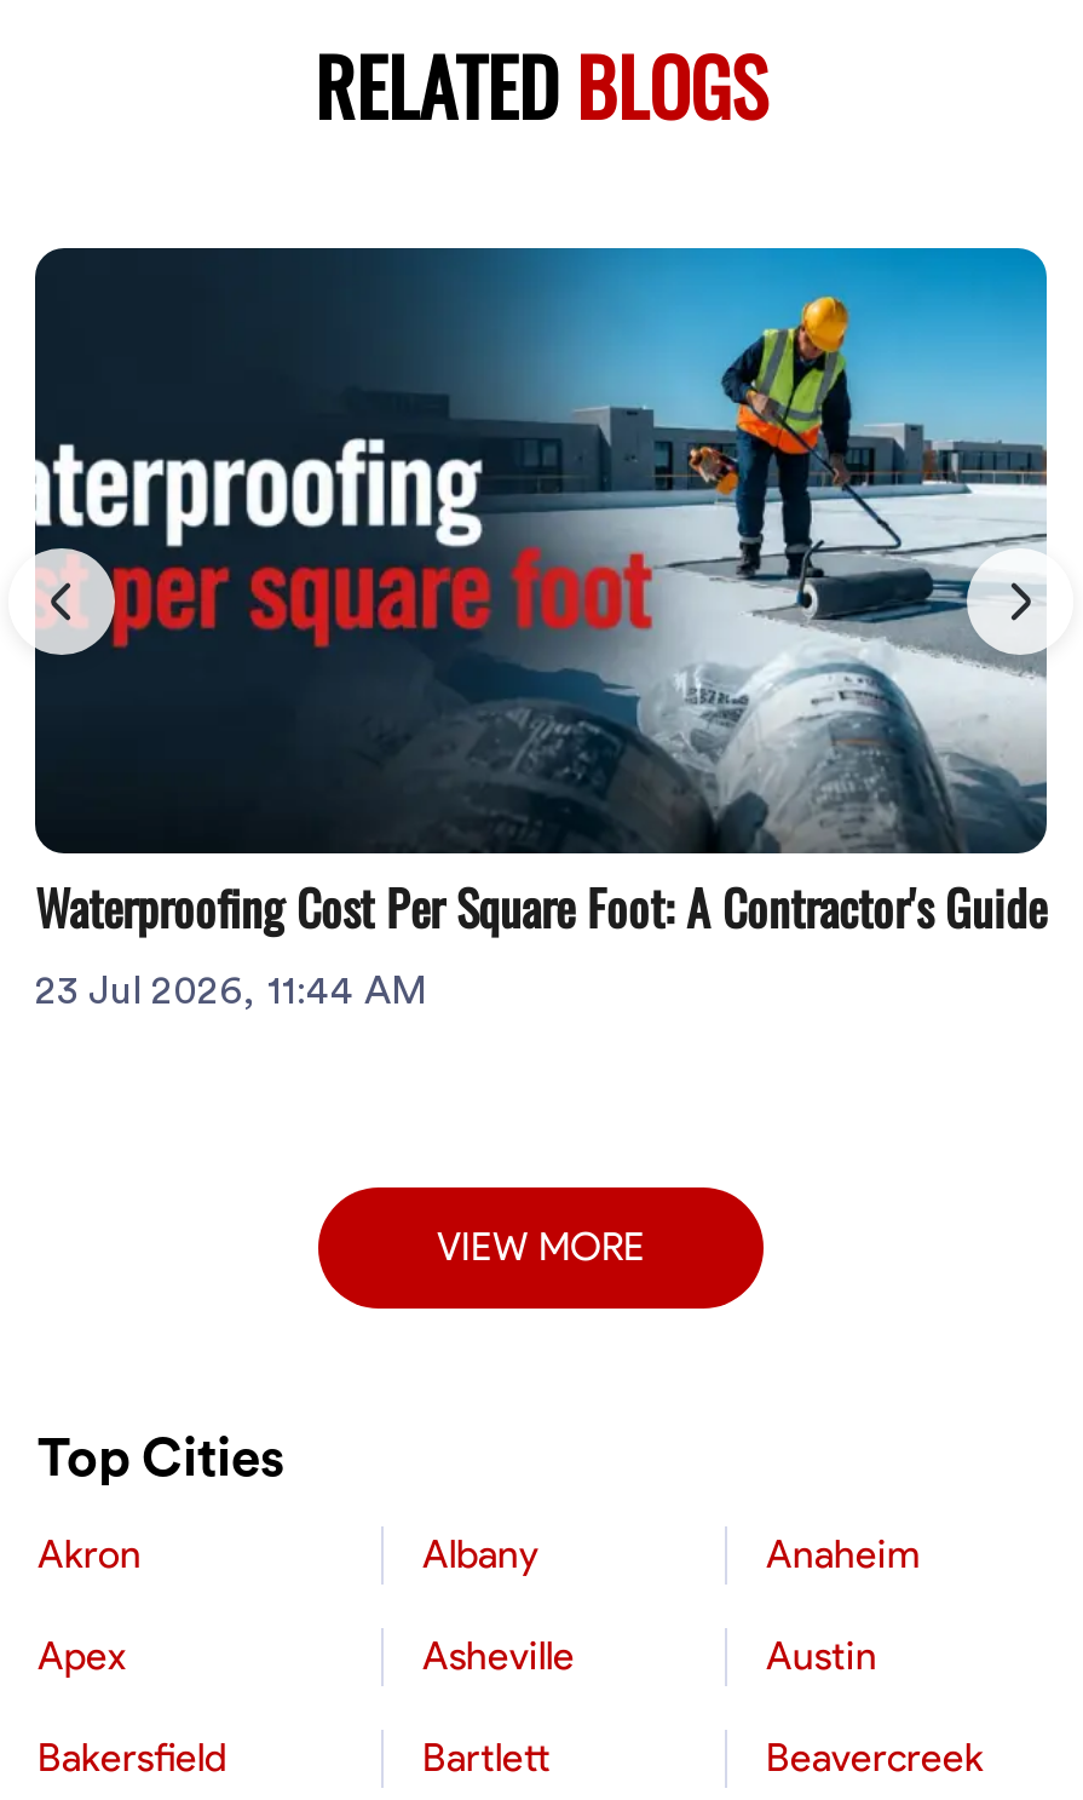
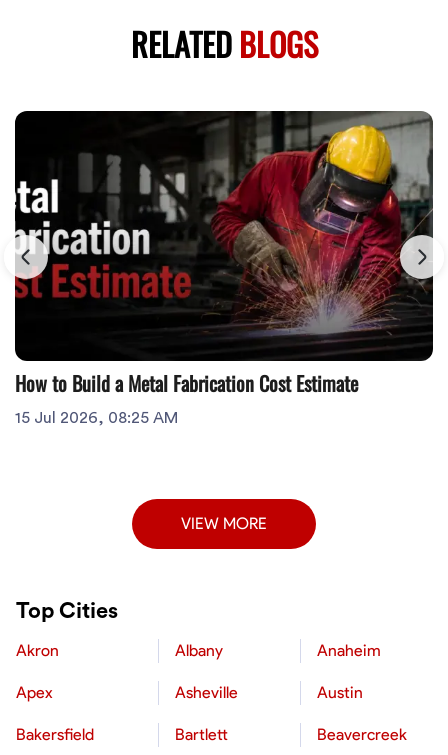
[33,246,1049,1011] [image] | Waterproofing Cost Per Square Foot: A Contractor's Guide | 23 Jul 2026, 11:44 AM -> [14,110,434,426] [image] | How to Build a Metal Fabrication Cost Estimate | 15 Jul 2026, 08:25 AM

